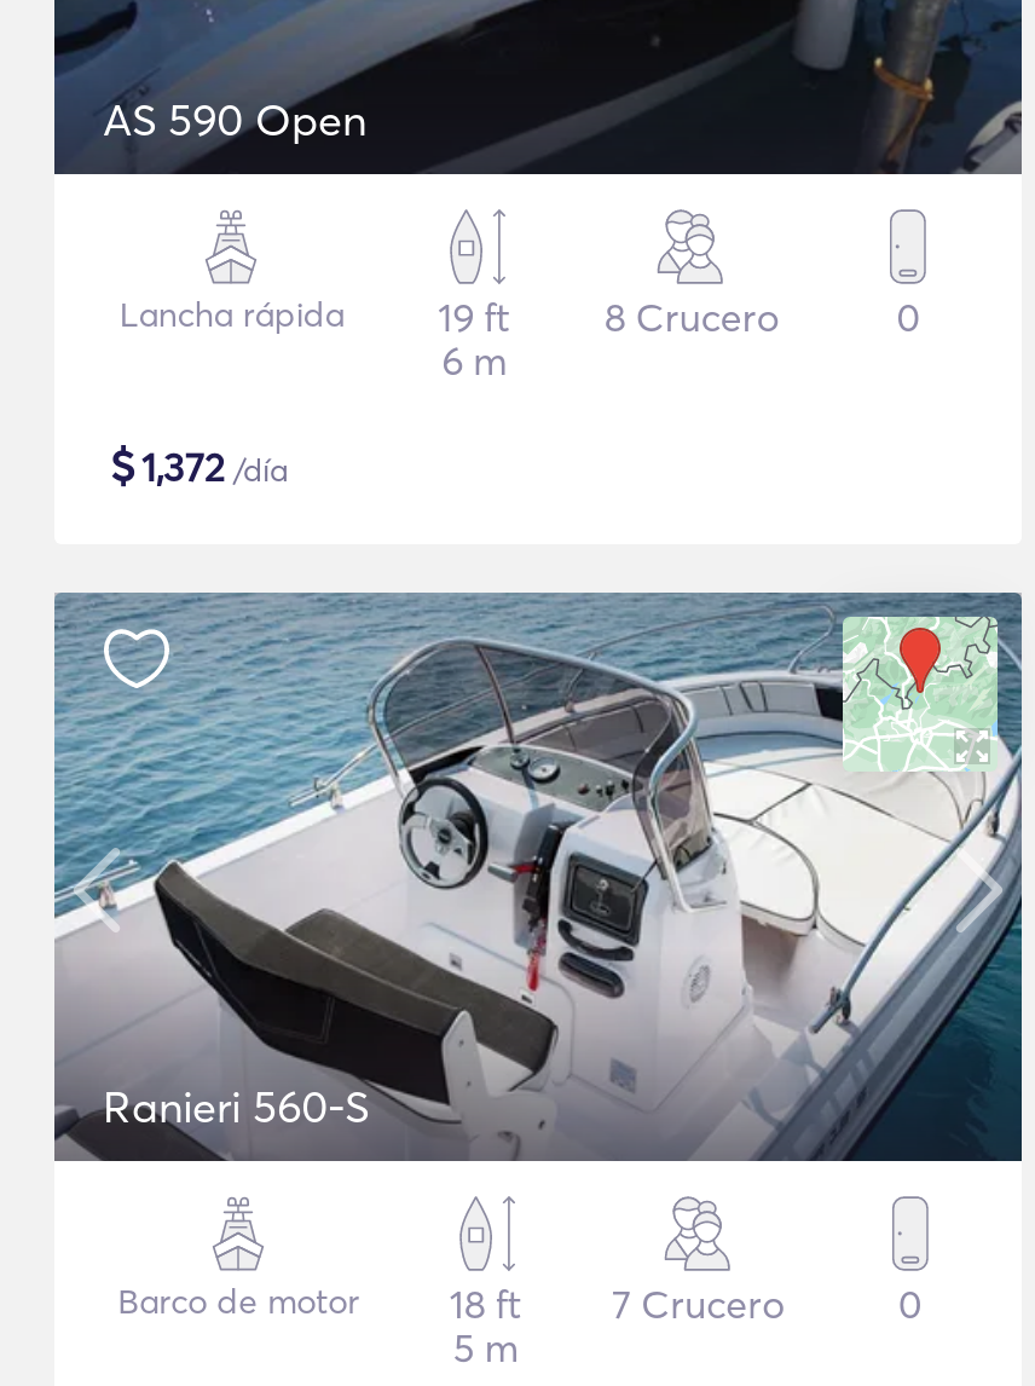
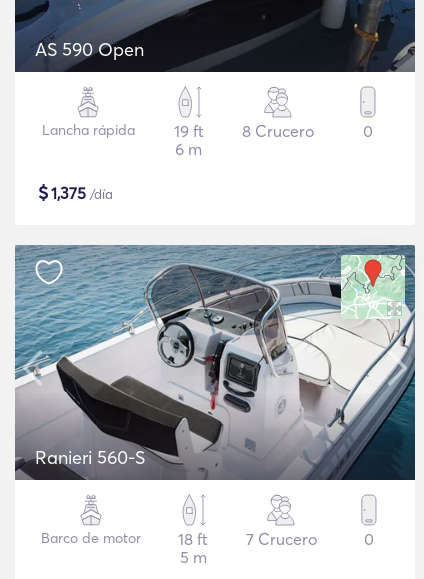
[110,438,289,493] $1,372 /día -> [38,181,113,204] $1,375 /día

